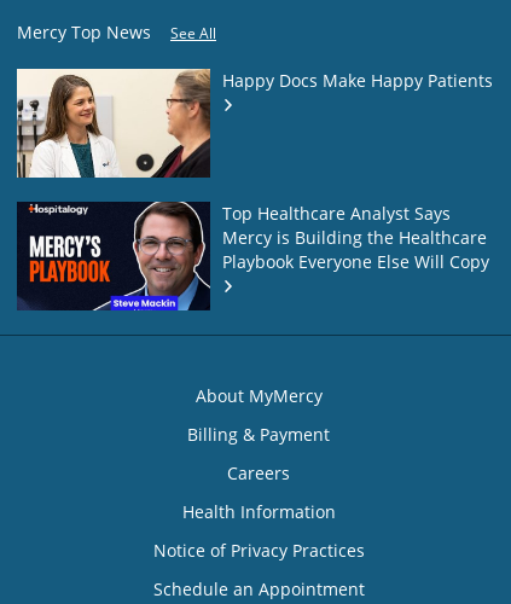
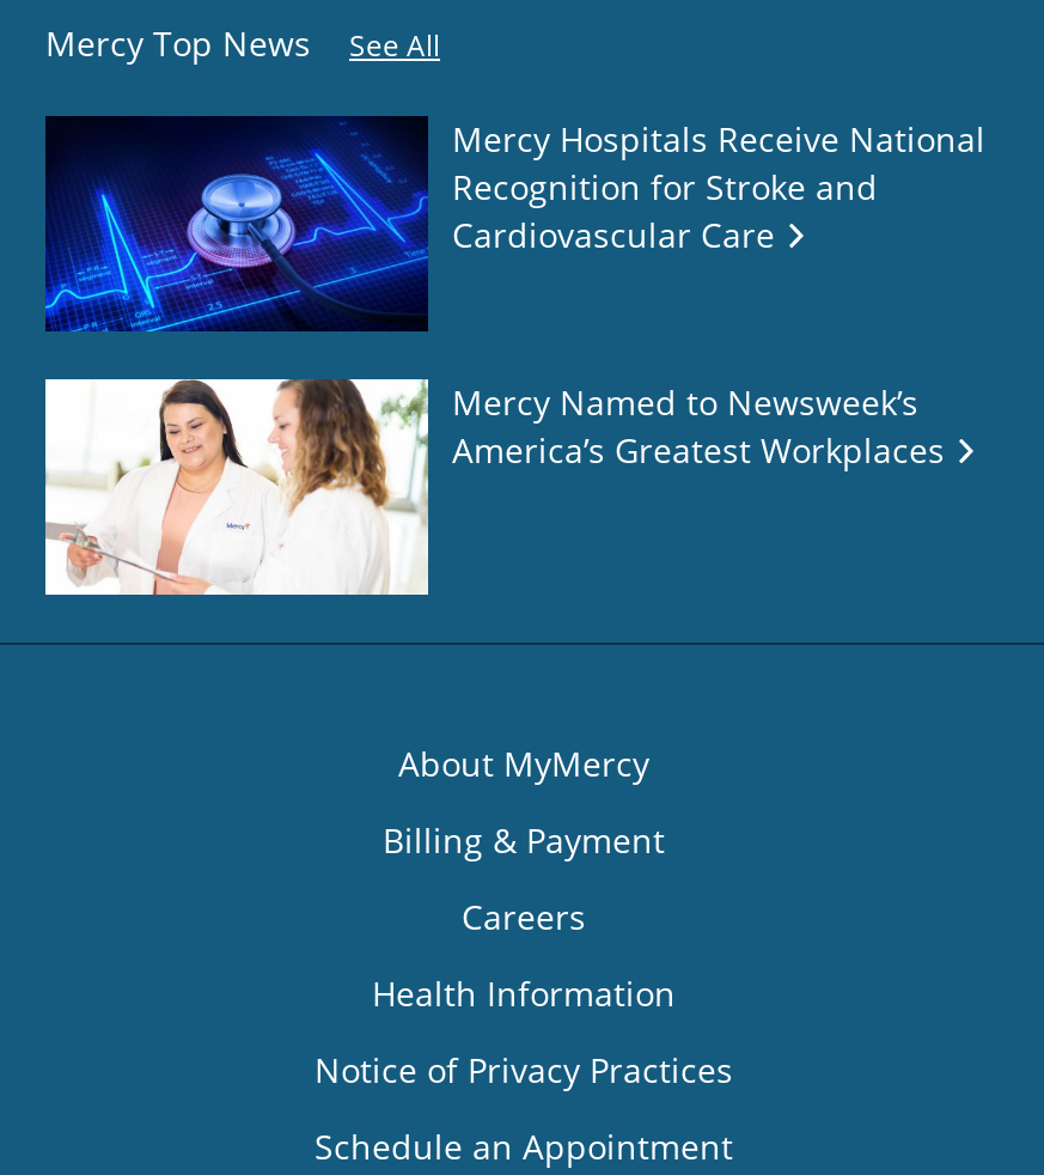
[16,68,493,179] [image] | Happy Docs Make Happy Patients -> [43,115,985,333] [image] | Mercy Hospitals Receive National | Recognition for Stroke and | Cardiovascular Care
[16,201,489,312] [image] | Top Healthcare Analyst Says | Mercy is Building the Healthcare | Playbook Everyone Else Will Copy -> [43,376,954,598] [image] | Mercy Named to Newsweek’s | America’s Greatest Workplaces

